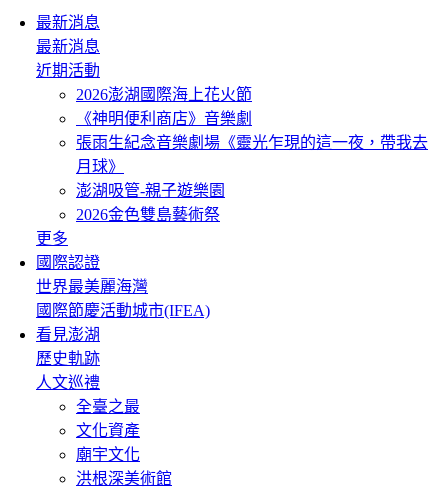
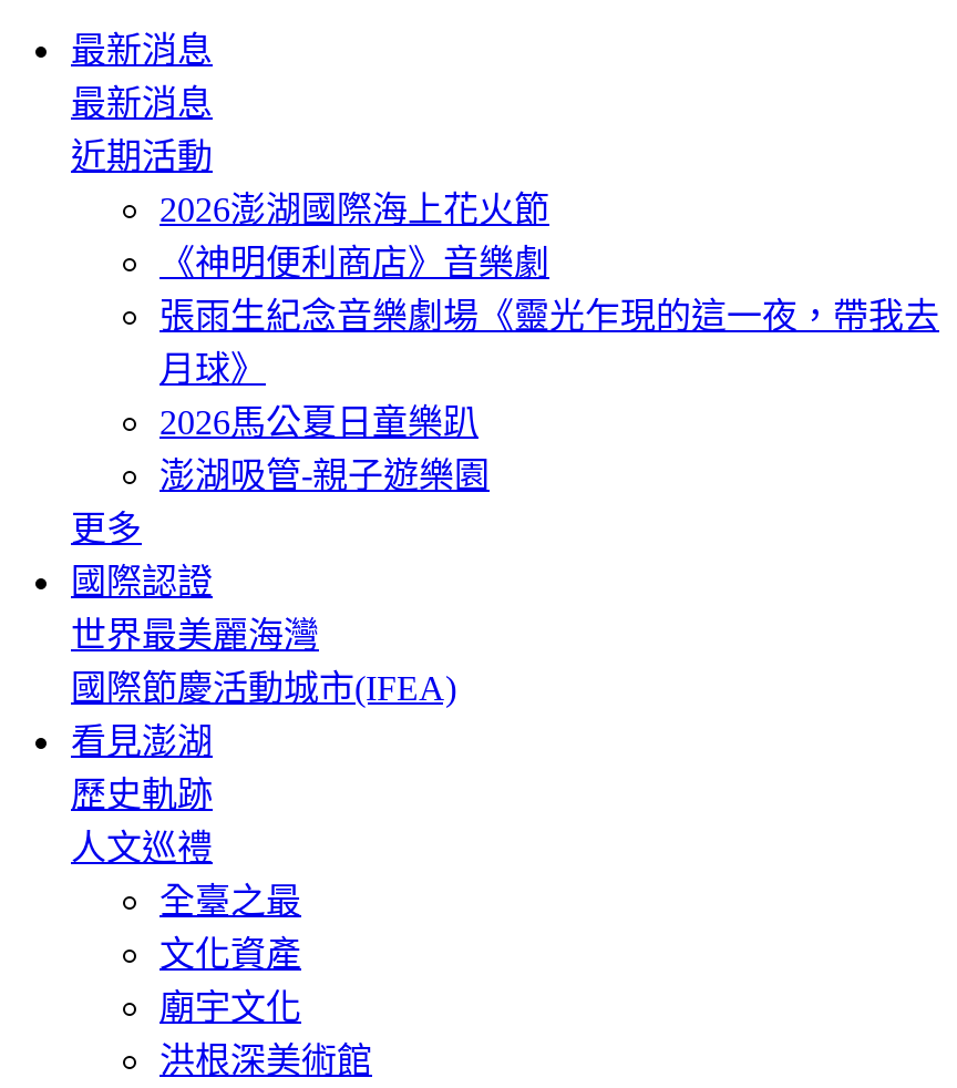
none -> [159,403,478,441] 2026馬公夏日童樂趴
moved [76,182,225,199] -> [159,456,490,494]: 澎湖吸管-親子遊樂園
[76,206,220,223] 2026金色雙島藝術祭 -> none

